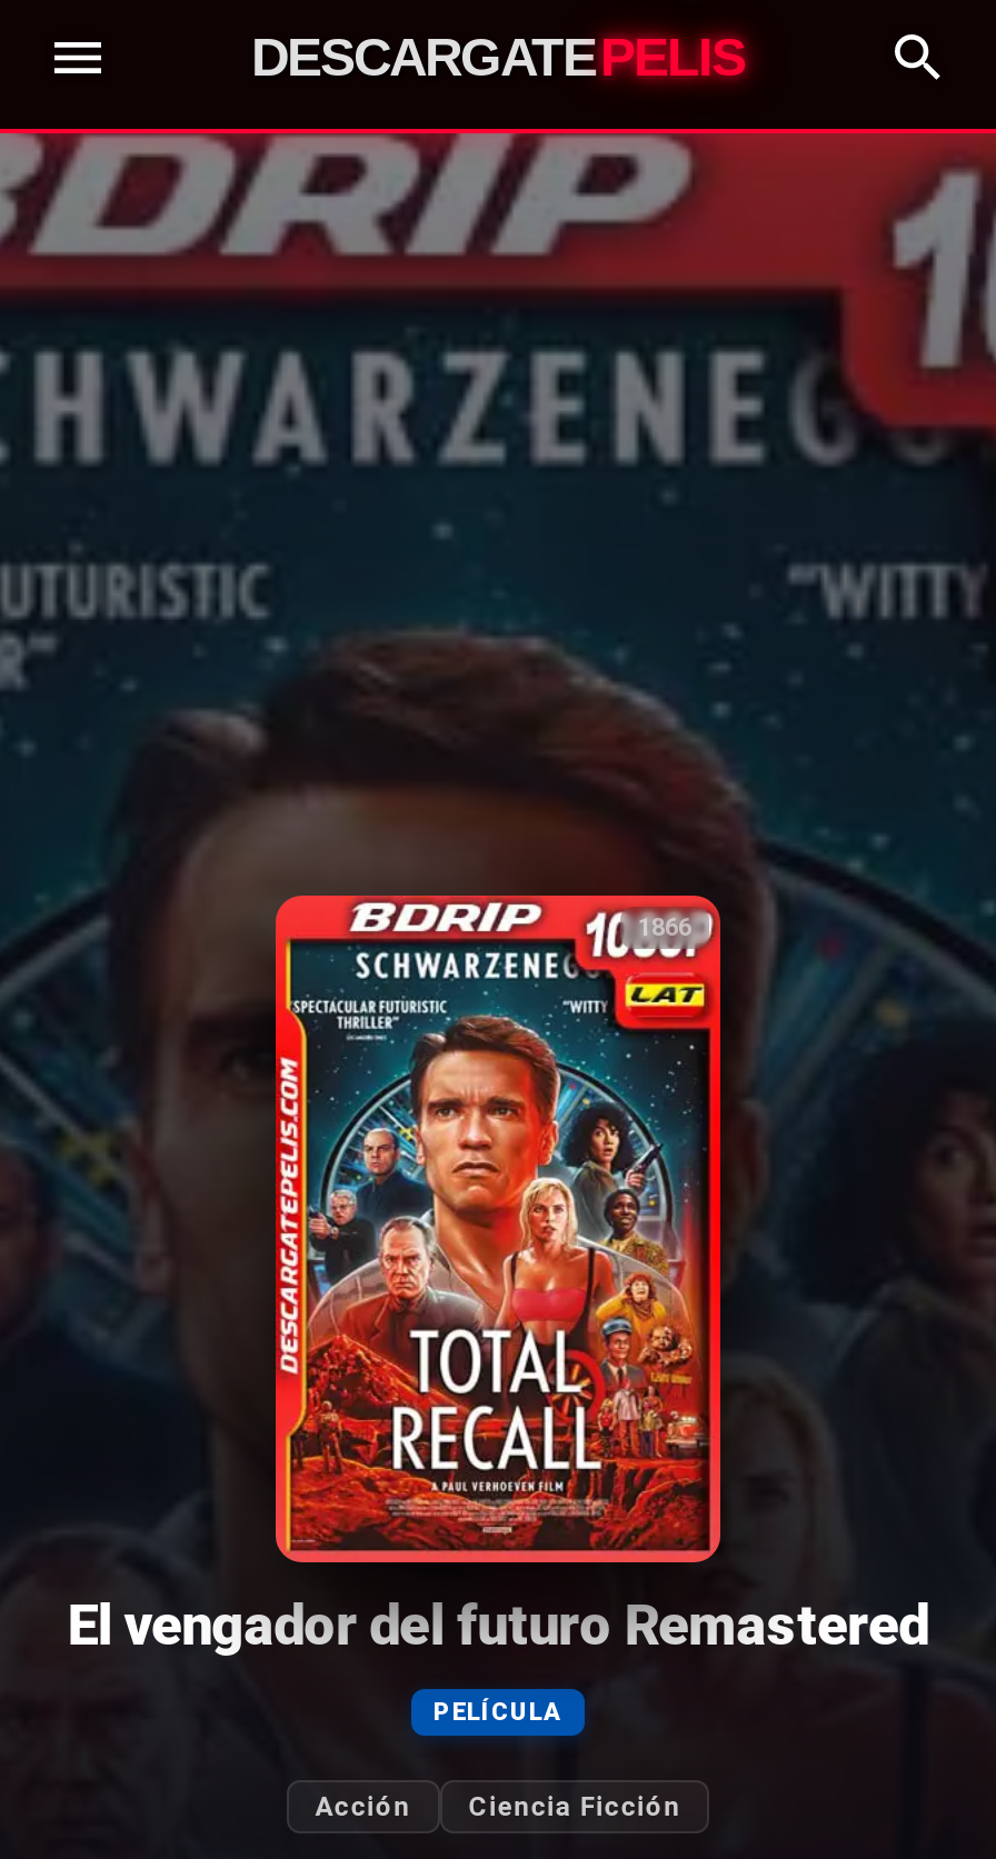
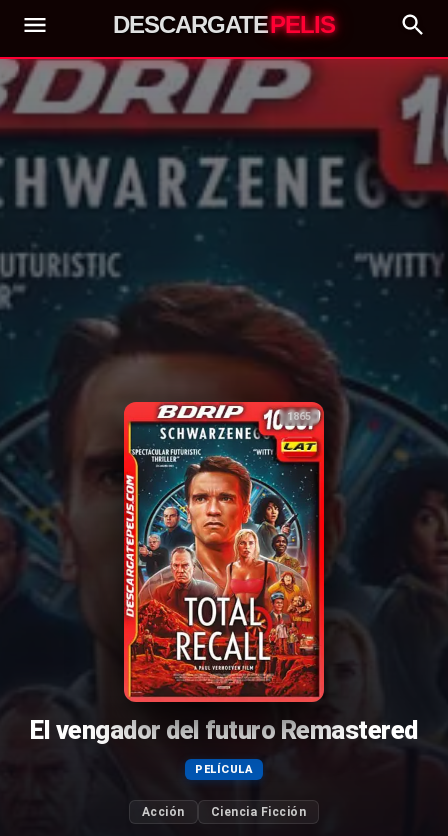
[638,913,691,942] 1866 -> [287,410,311,423] 1865

